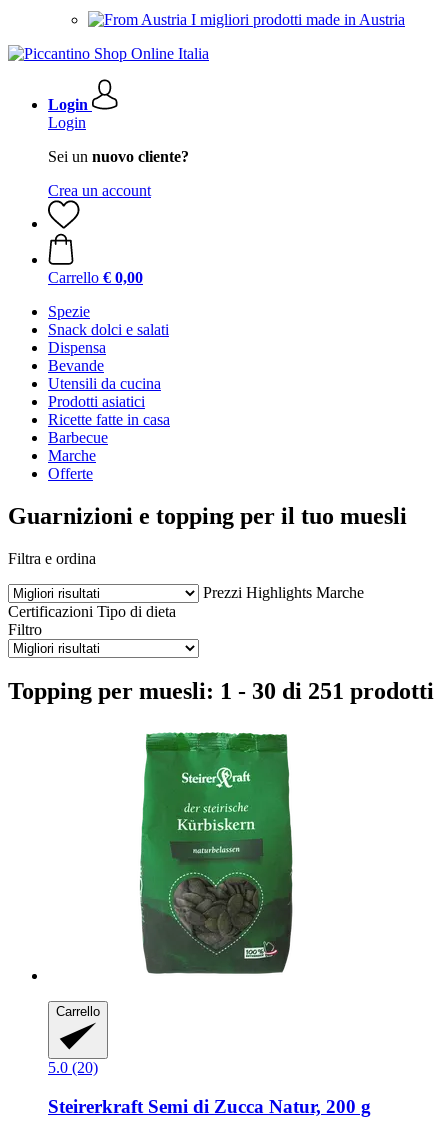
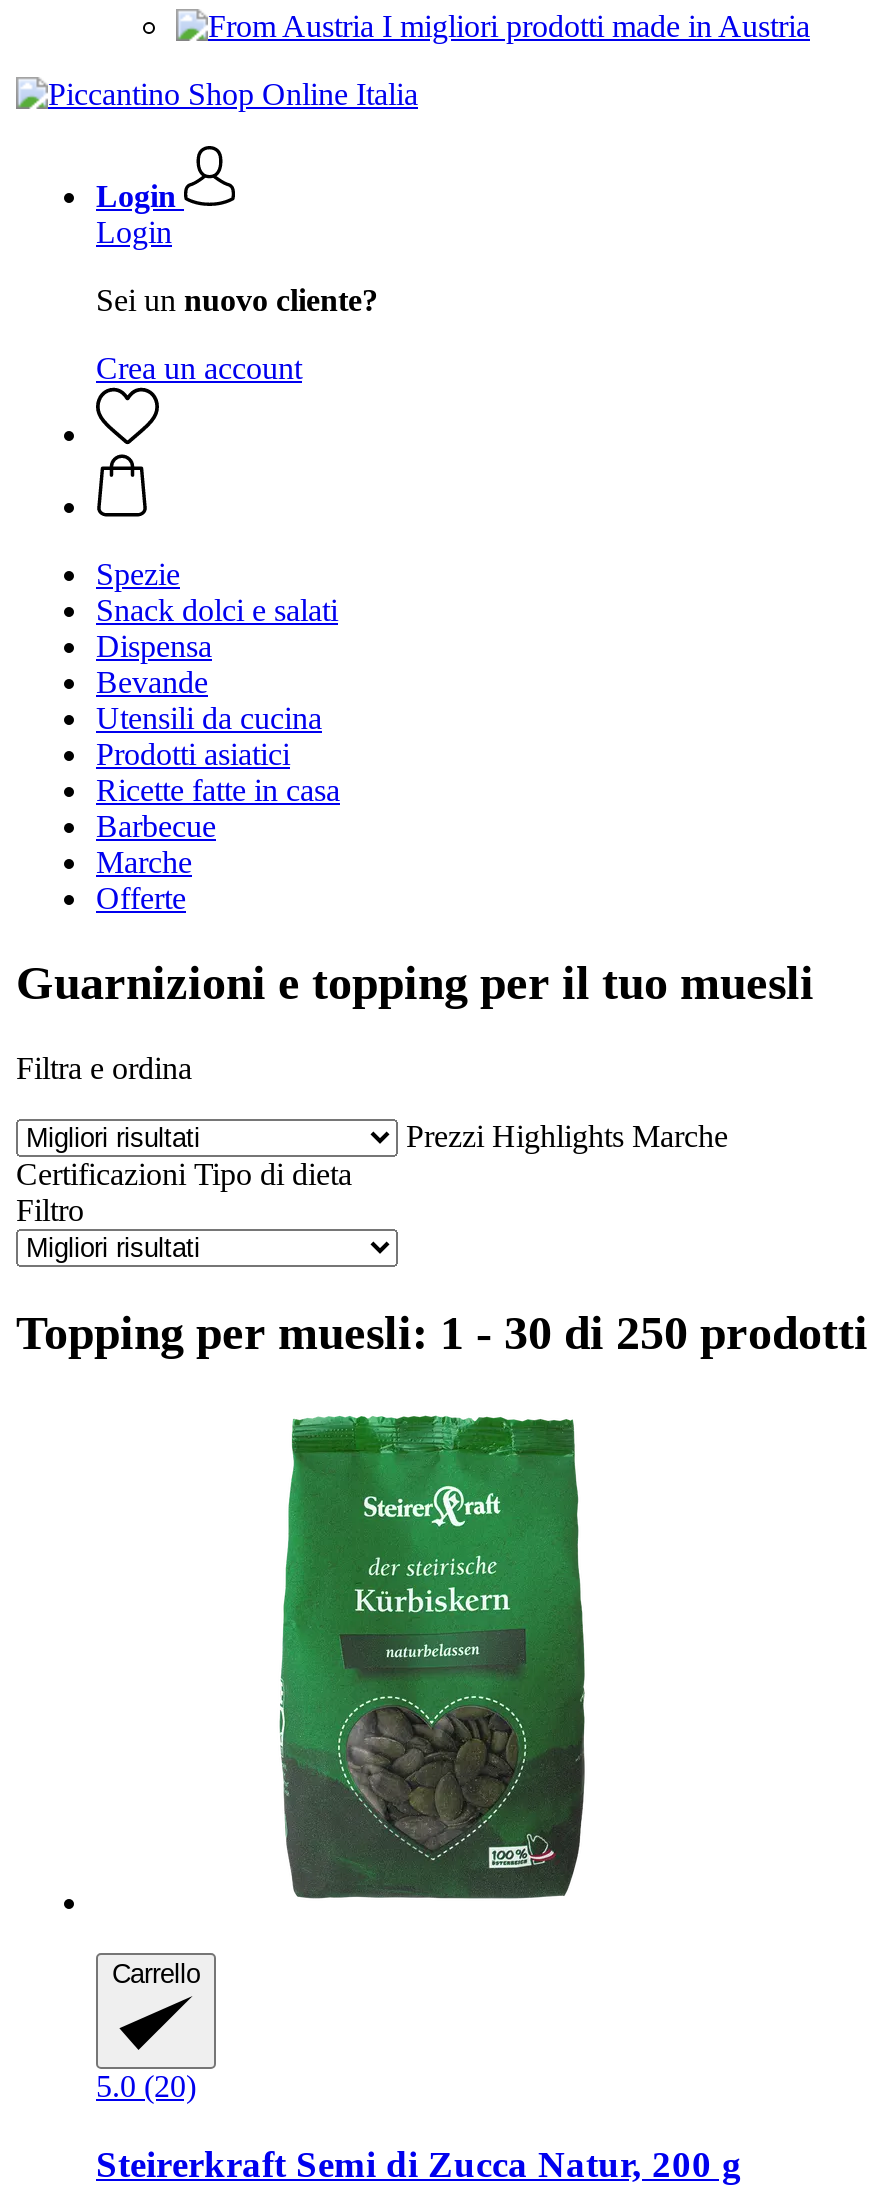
[48,269,143,286] Carrello € 0,00 -> none
[8,678,434,704] Topping per muesli: 1 - 30 di 251 prodotti -> [16,1306,868,1358] Topping per muesli: 1 - 30 di 250 prodotti

